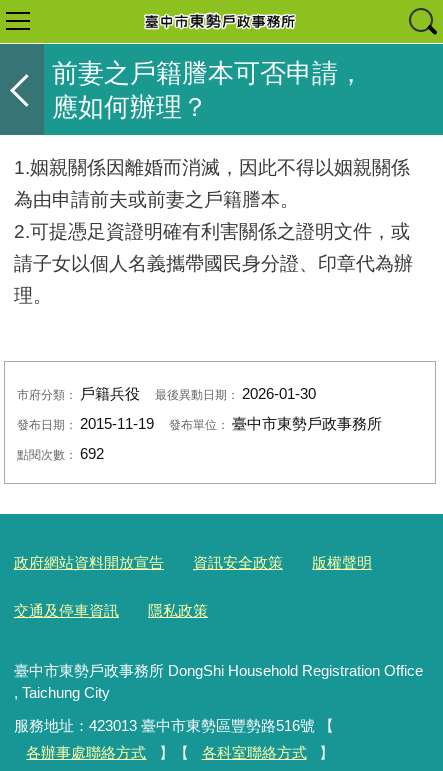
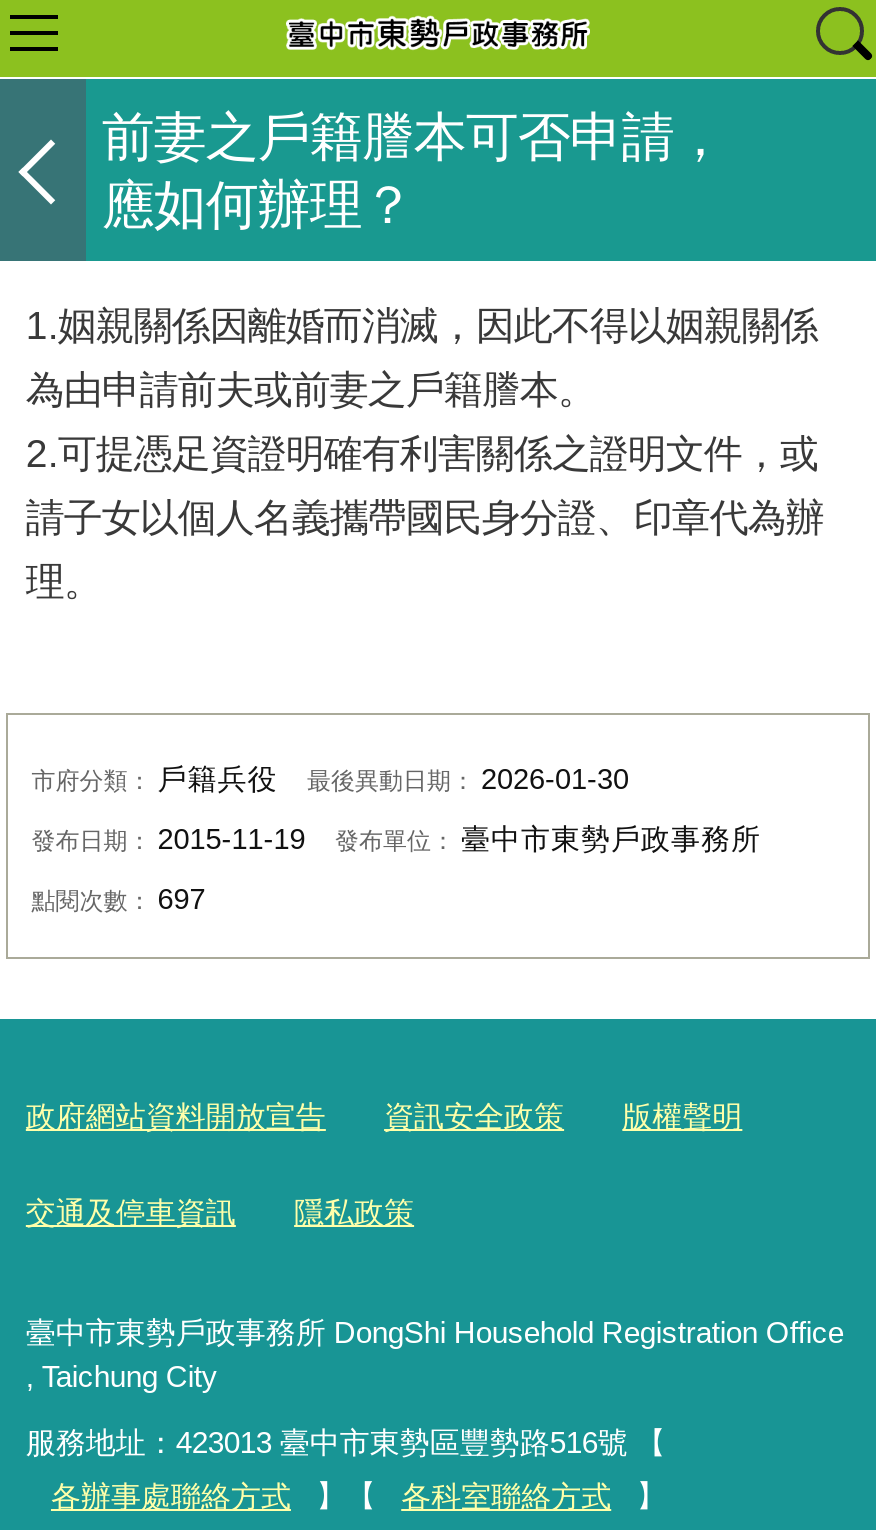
[17,446,104,462] 點閱次數：692 -> [31,883,205,915] 點閱次數：697

